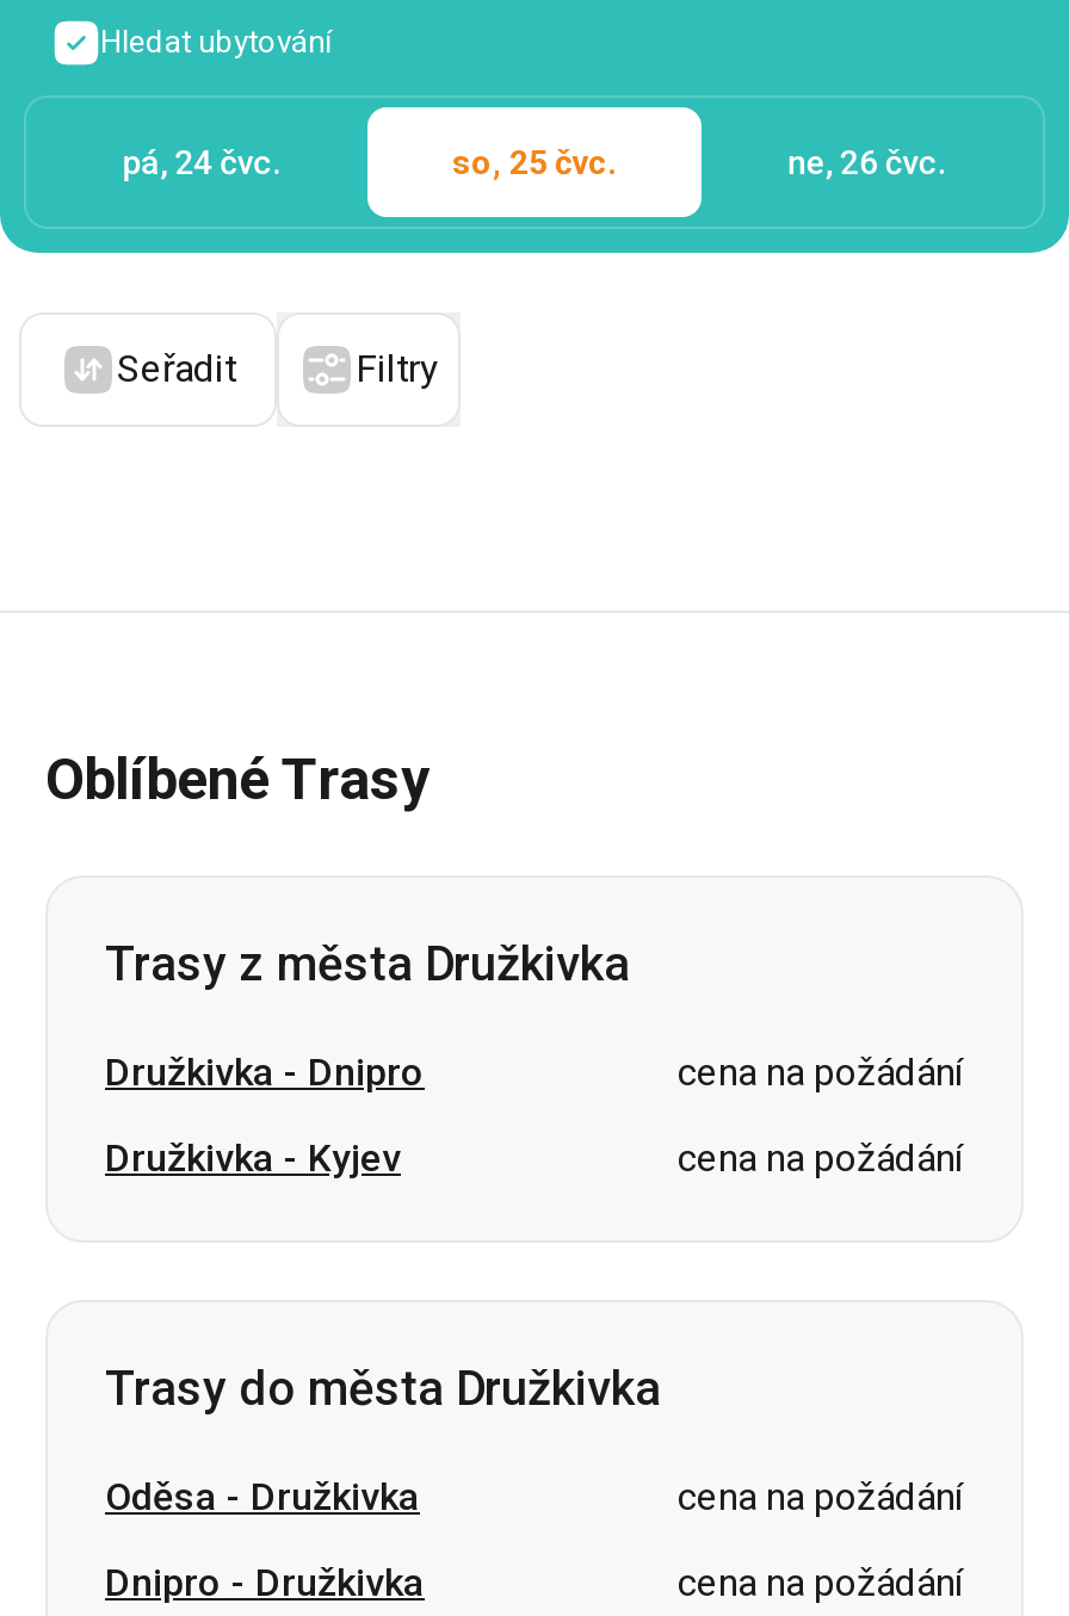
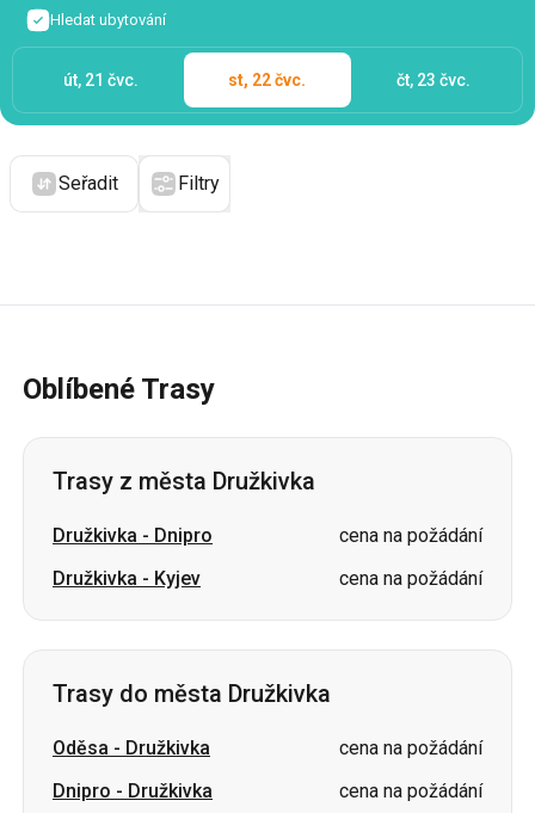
[122,143,282,181] pá, 24 čvc. -> [64,70,139,90] út, 21 čvc.
[452,143,617,181] so, 25 čvc. -> [229,70,306,90] st, 22 čvc.
[787,143,947,181] ne, 26 čvc. -> [397,70,471,90] čt, 23 čvc.

